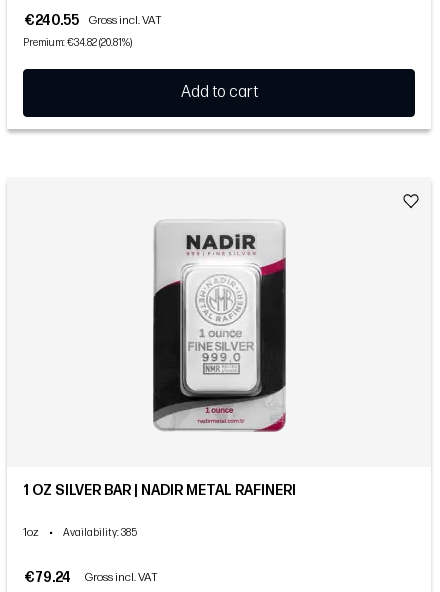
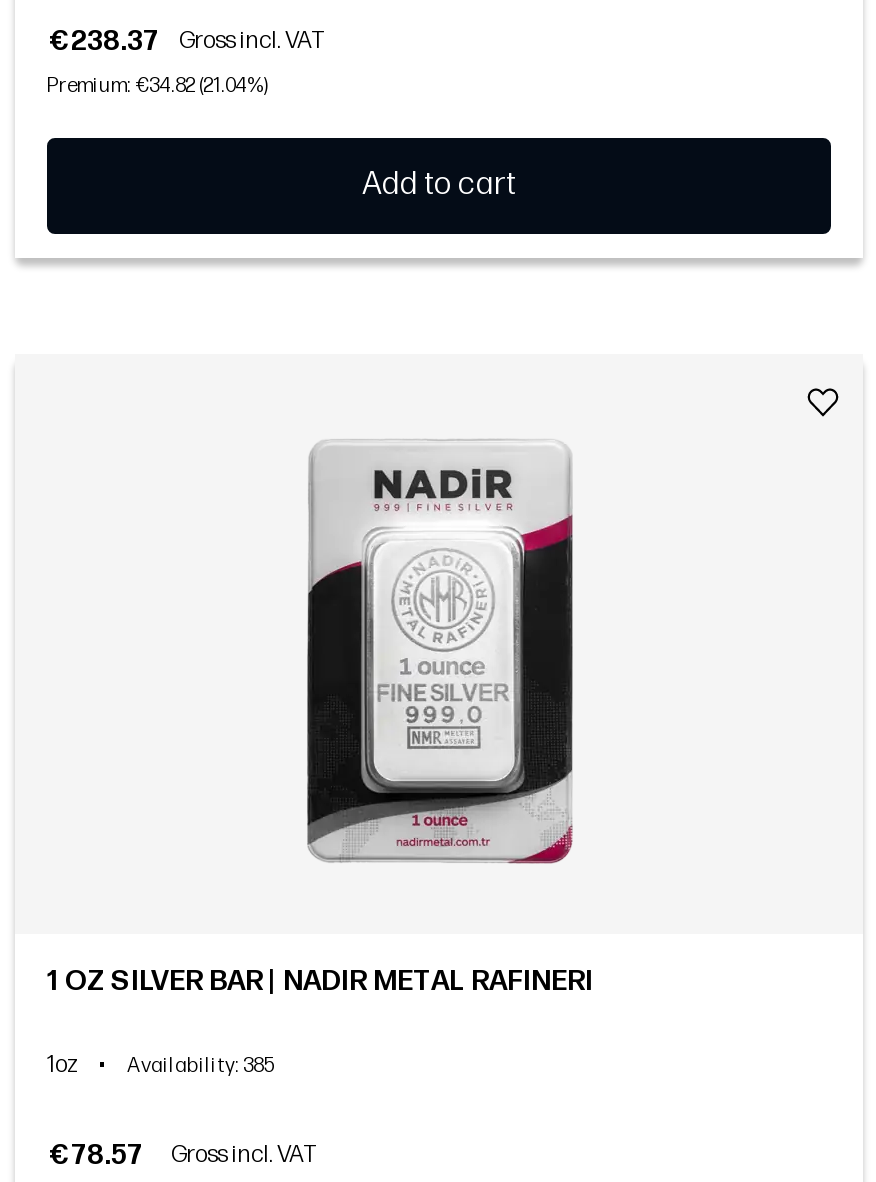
[24,12,162,29] €240.55 Gross incl. VAT -> [49,23,325,57] €238.37 Gross incl. VAT
[23,37,132,49] Premium: €34.82 (20.81%) -> [47,73,267,97] Premium: €34.82 (21.04%)
[24,569,158,586] €79.24 Gross incl. VAT -> [49,1139,317,1173] €78.57 Gross incl. VAT

